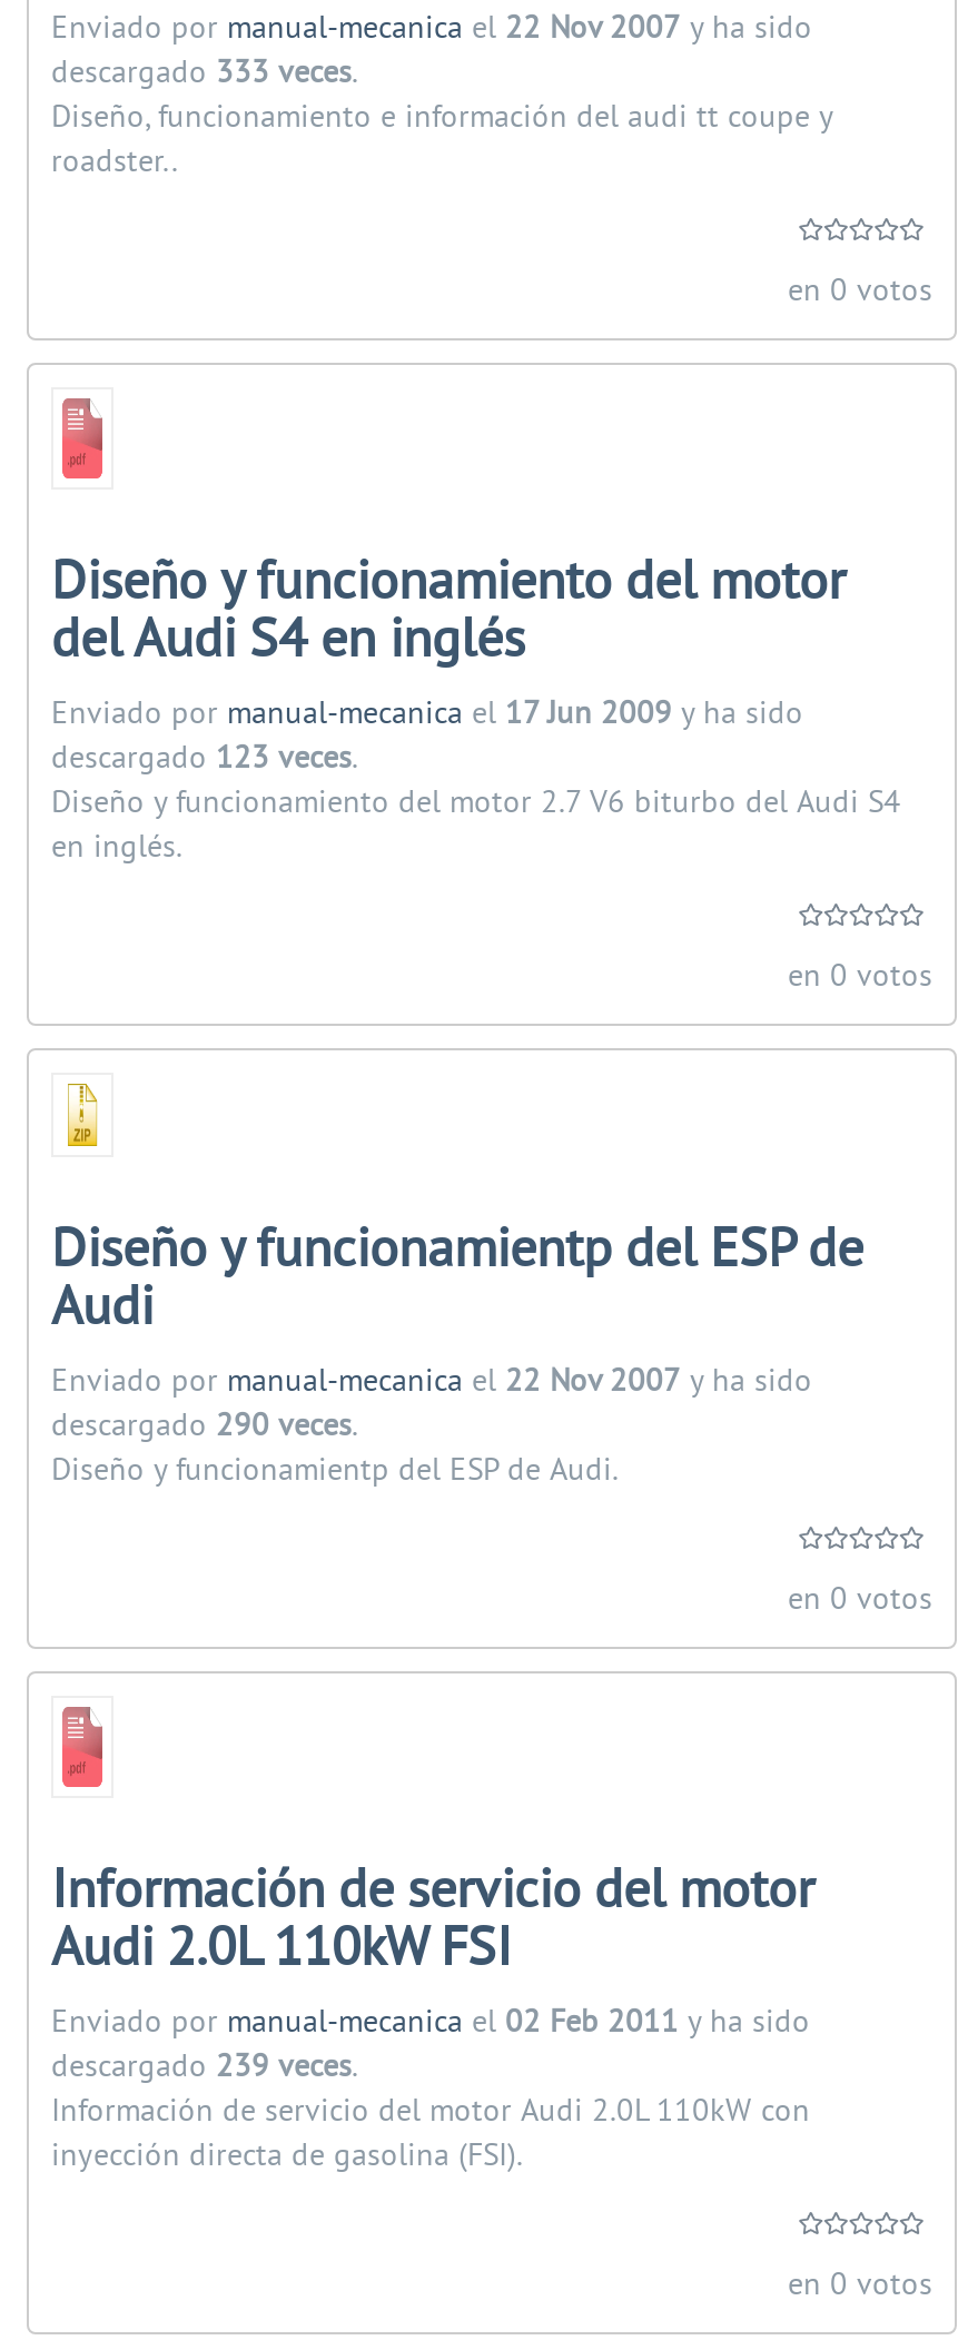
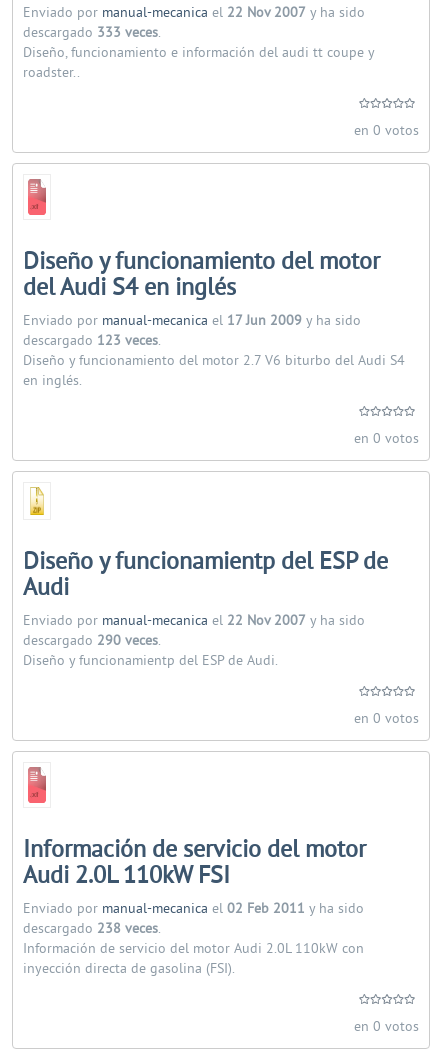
[51,2049,358,2087] descargado 239 veces. -> [23,921,161,938] descargado 238 veces.

